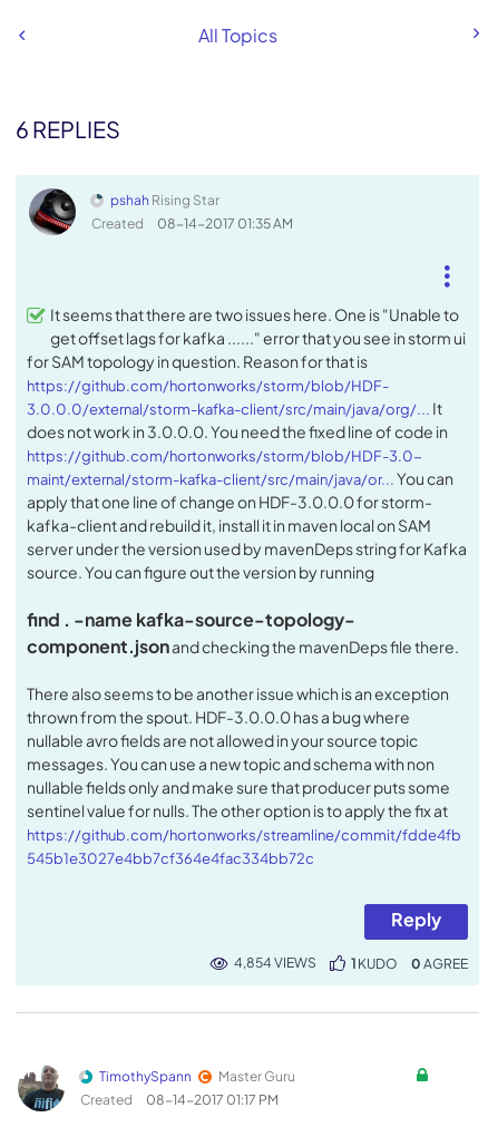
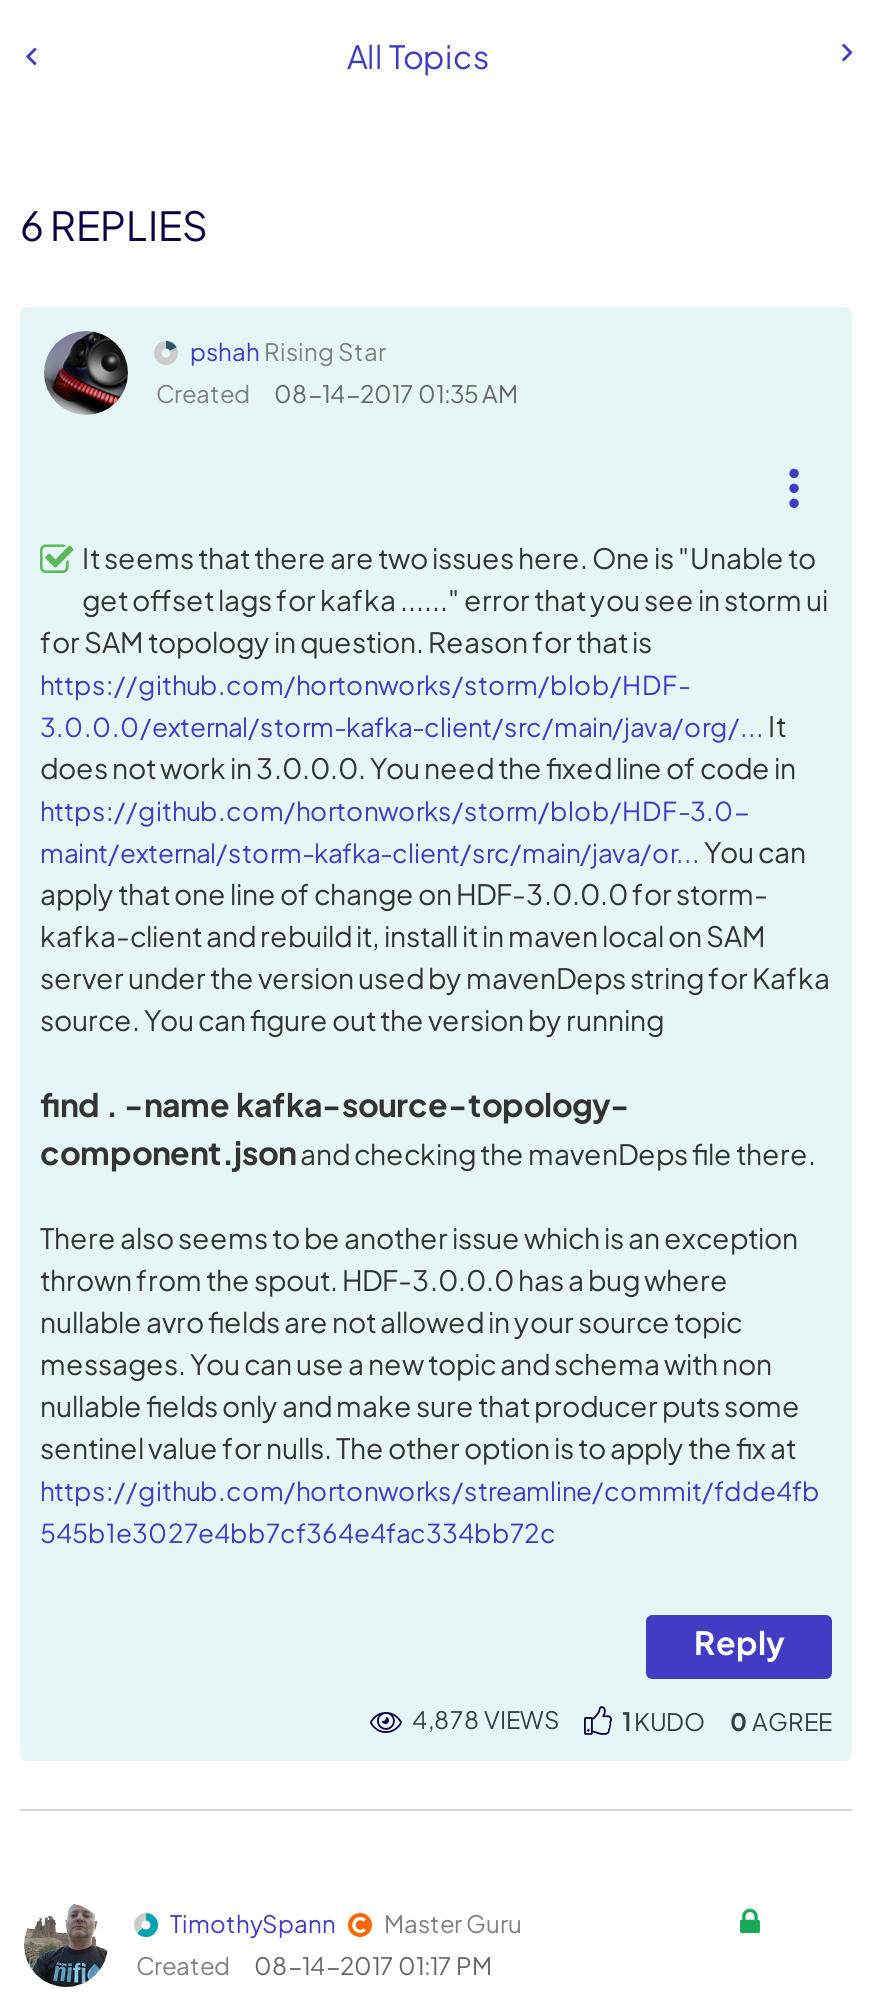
[234,954,316,971] 4,854 VIEWS -> [412,1705,560,1735] 4,878 VIEWS

